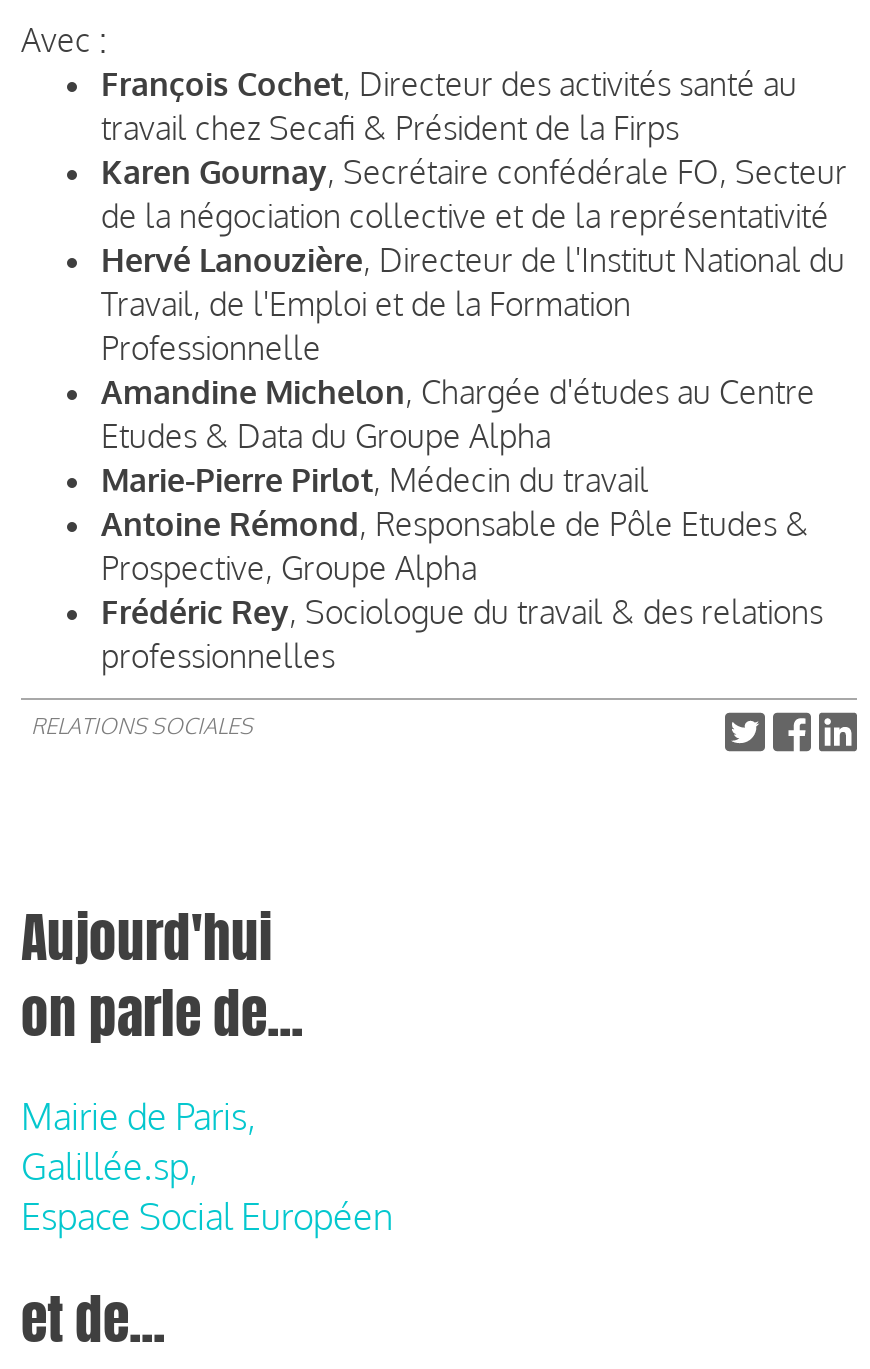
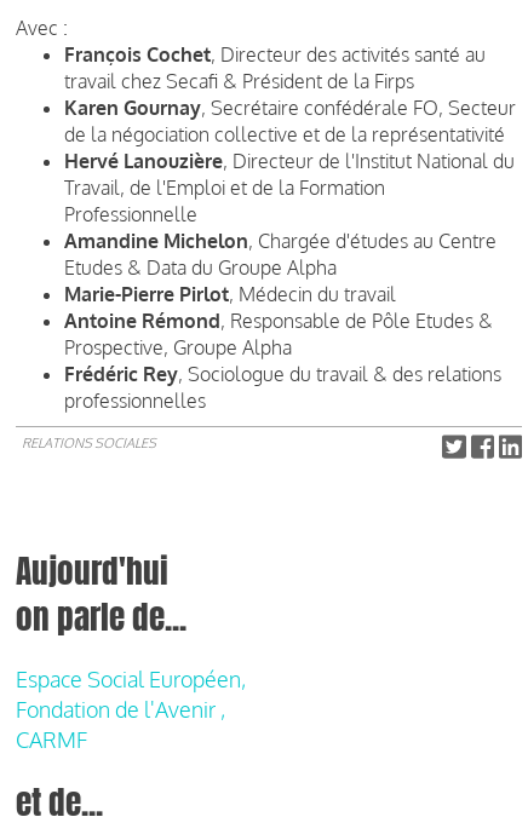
[21,1094,393,1238] Mairie de Paris, | Galillée.sp, | Espace Social Européen -> [16,665,246,753] Espace Social Européen, | Fondation de l'Avenir , | CARMF

